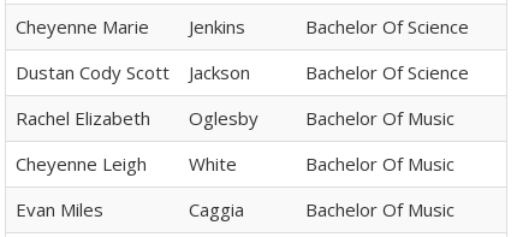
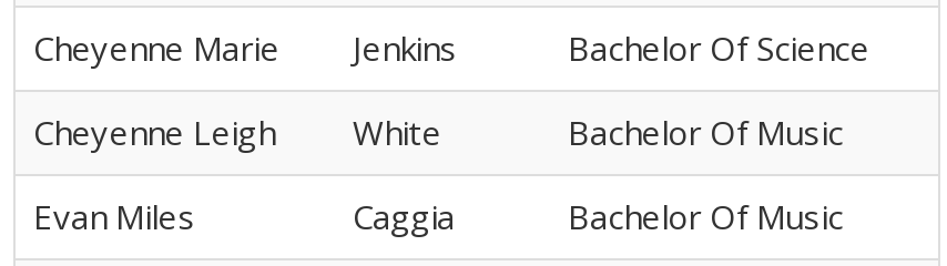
[16,60,469,129] Dustan Cody Scott | Jackson | Bachelor Of Science | Rachel Elizabeth | Oglesby | Bachelor Of Music -> none

